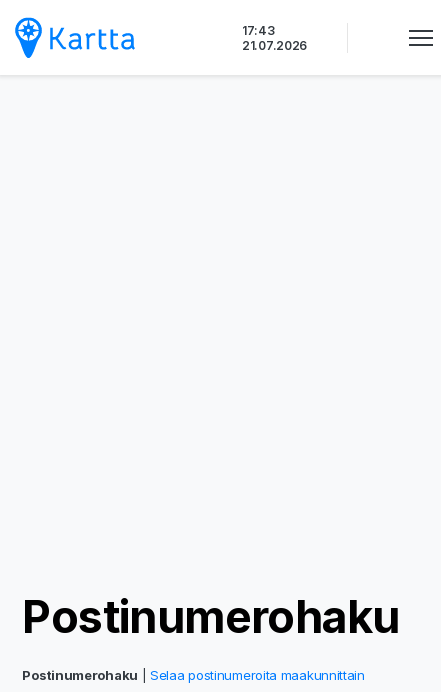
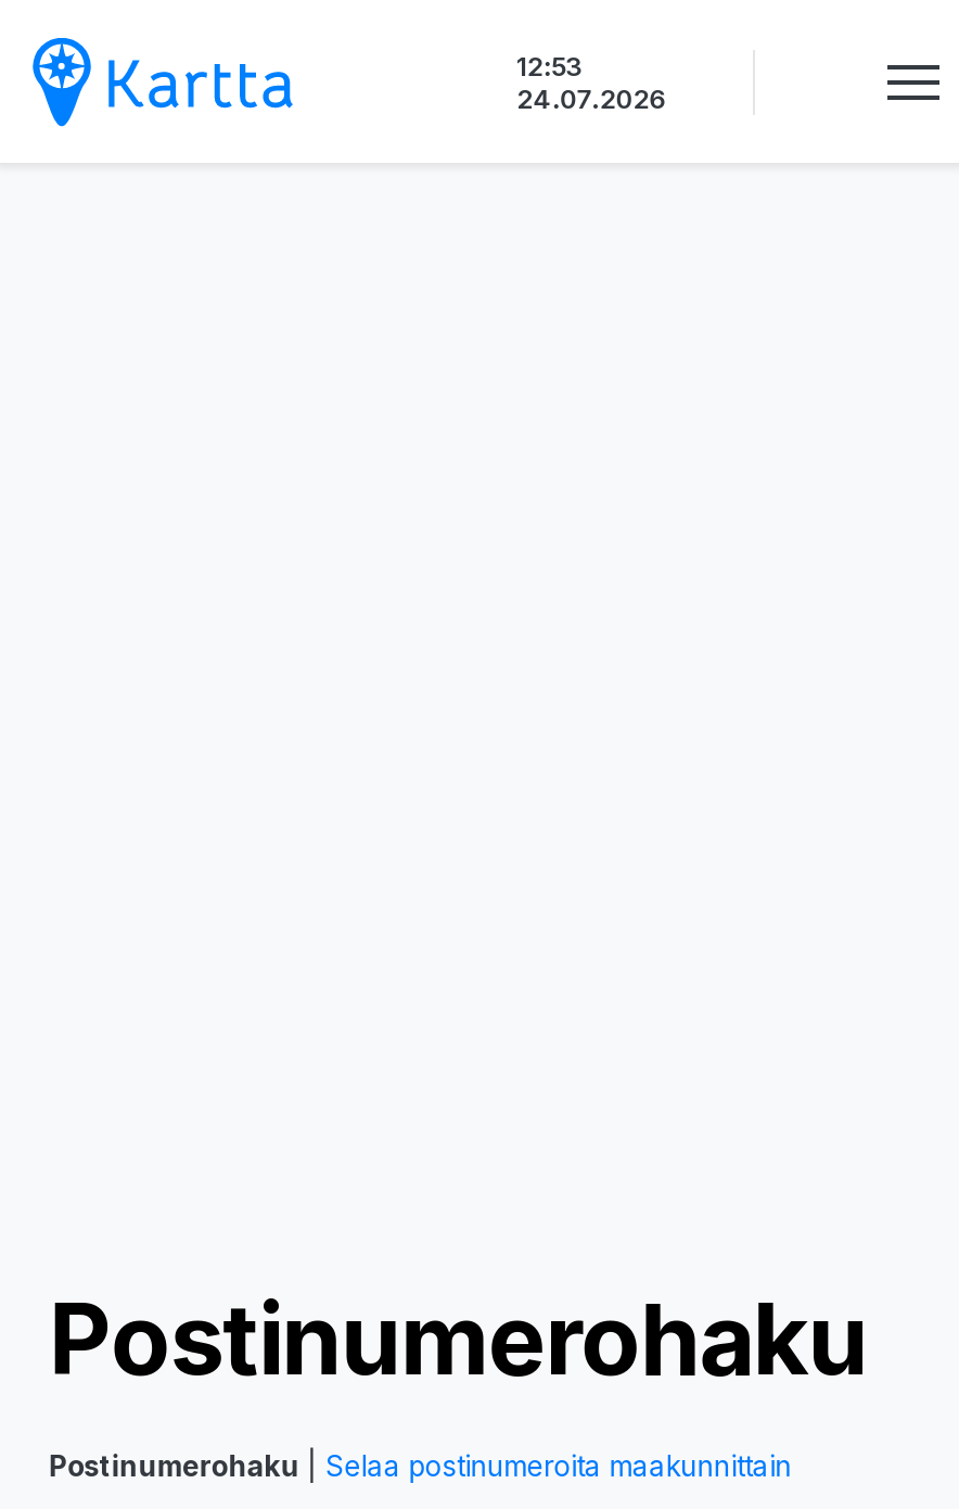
[242,22,274,37] 17:43 -> [516,49,583,81] 12:53
[242,37,307,52] 21.07.2026 -> [516,81,666,114] 24.07.2026

